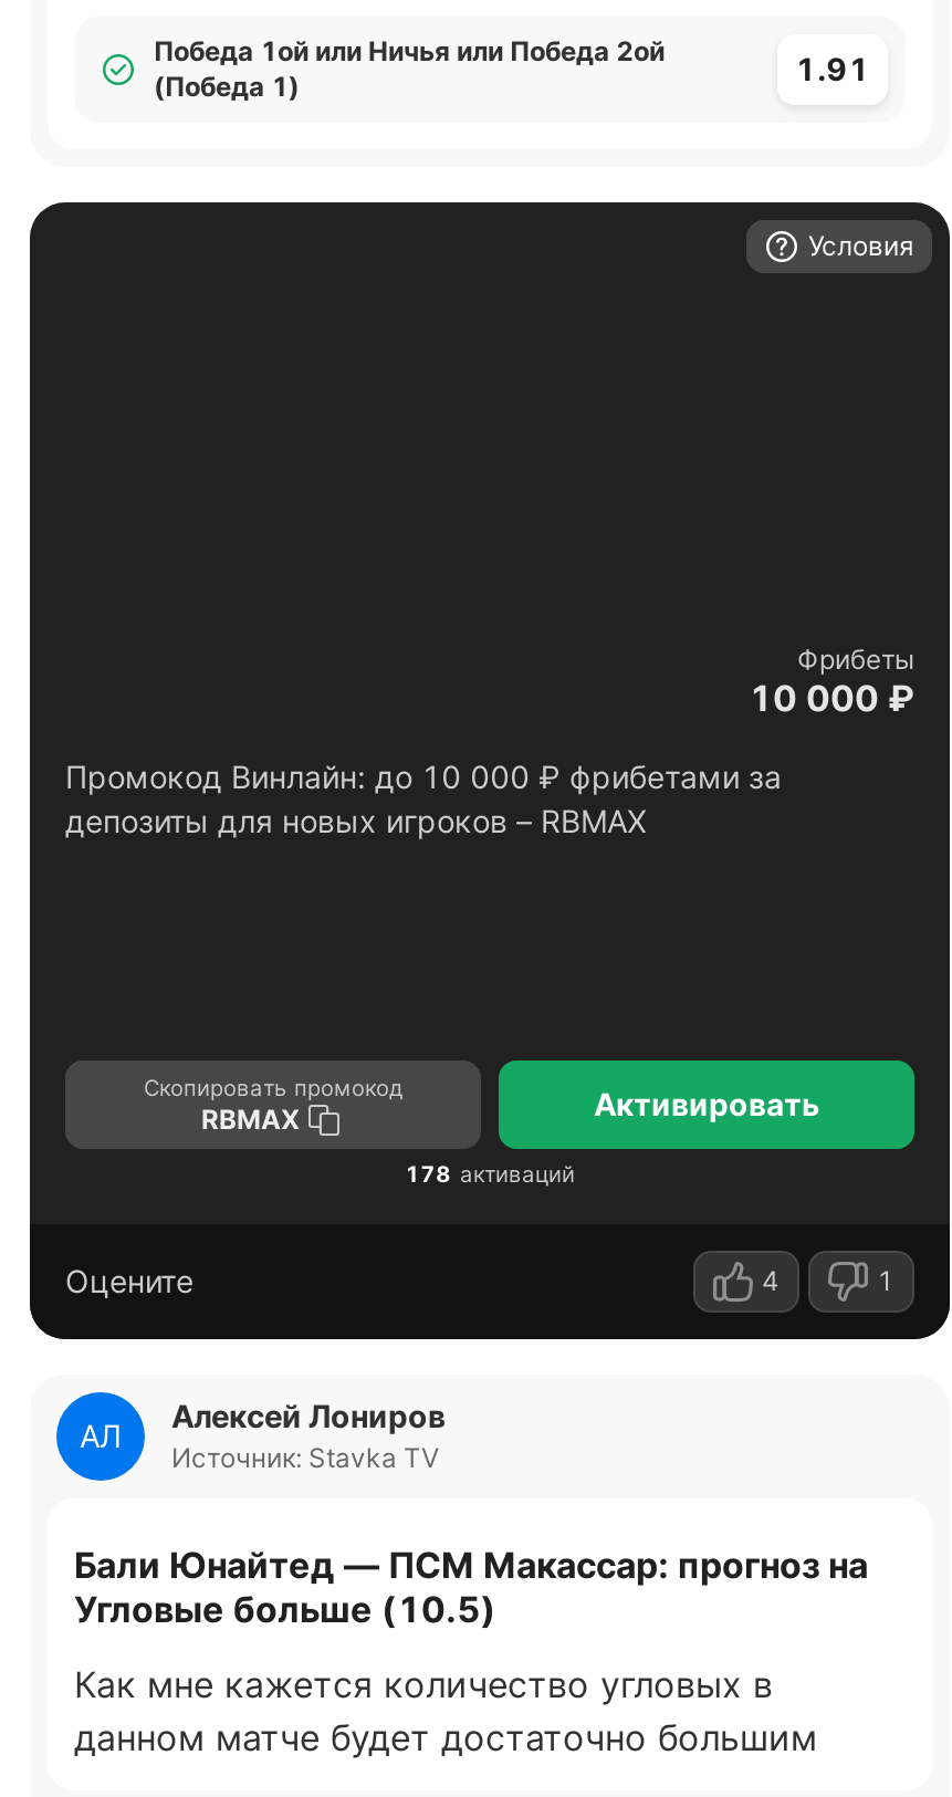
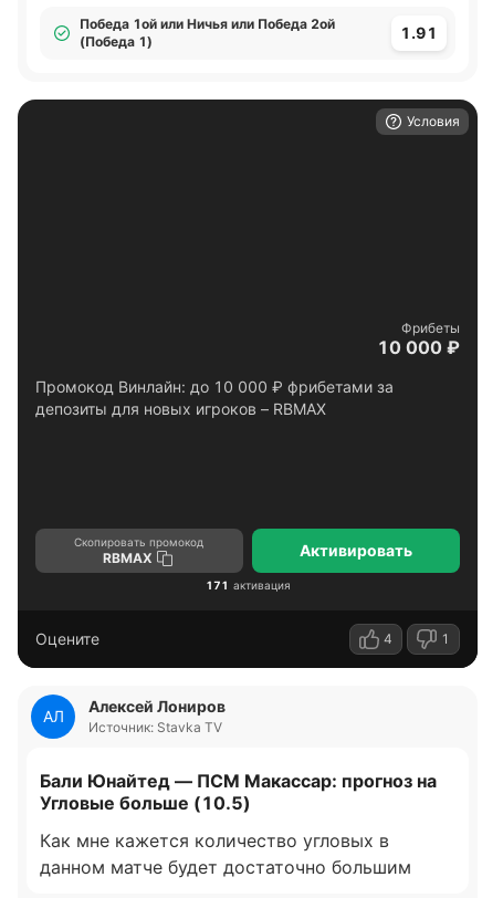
[405,1160,575,1187] 178 активаций -> [205,578,290,592] 171 активация

